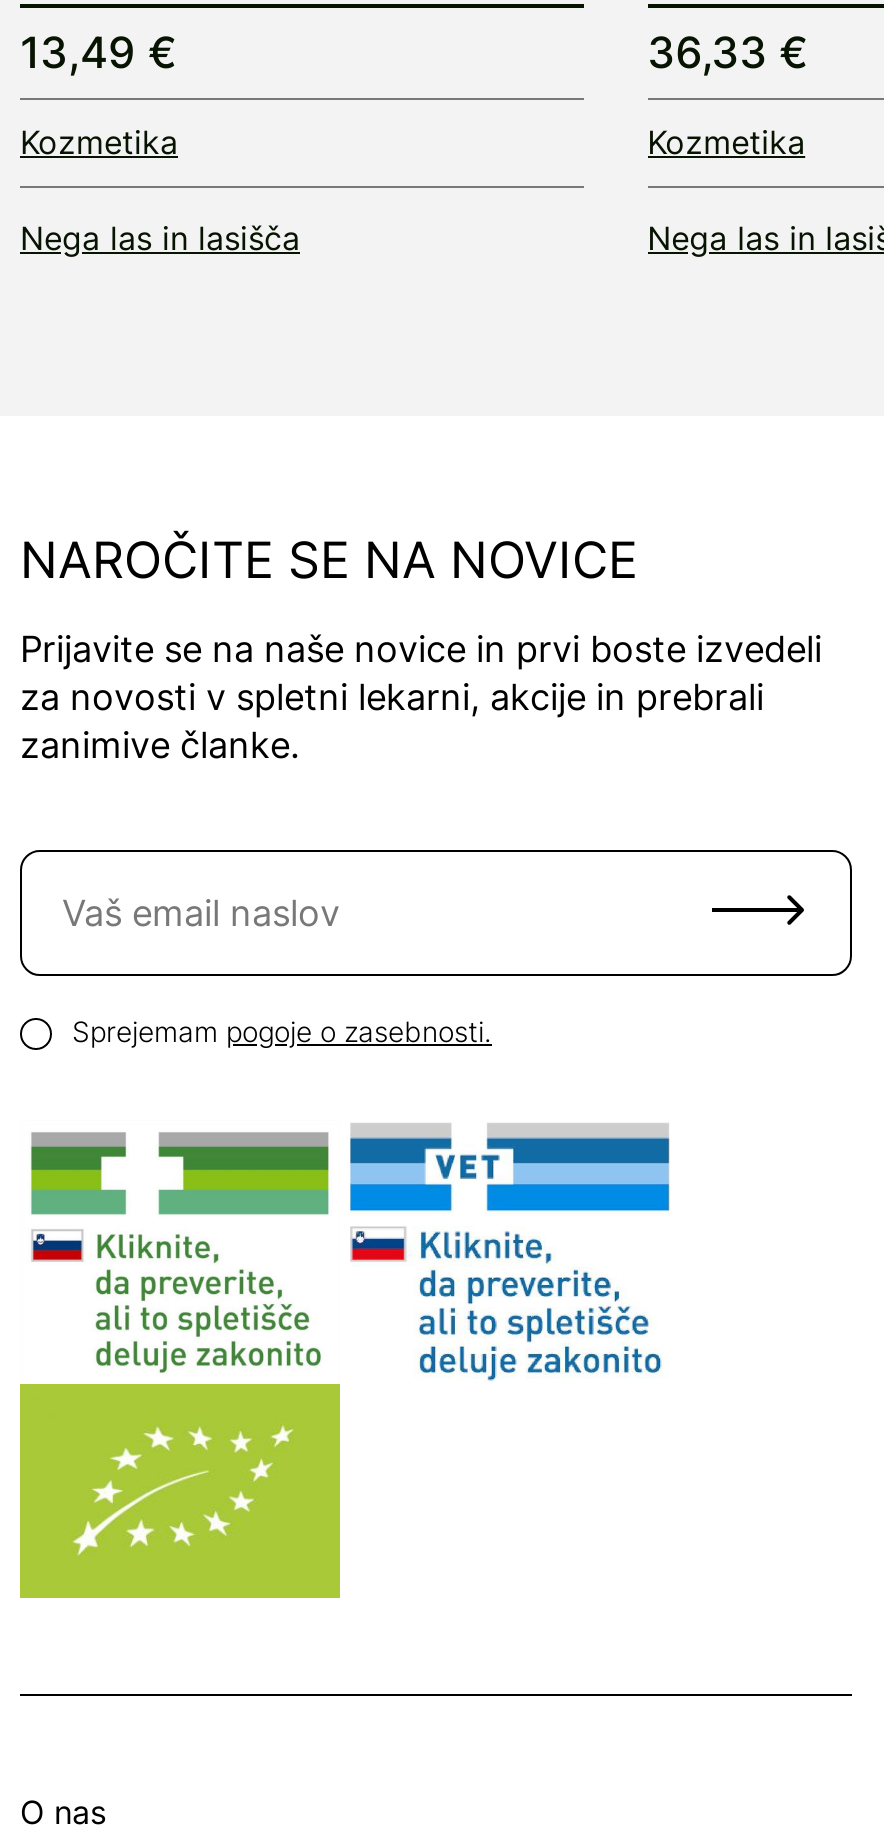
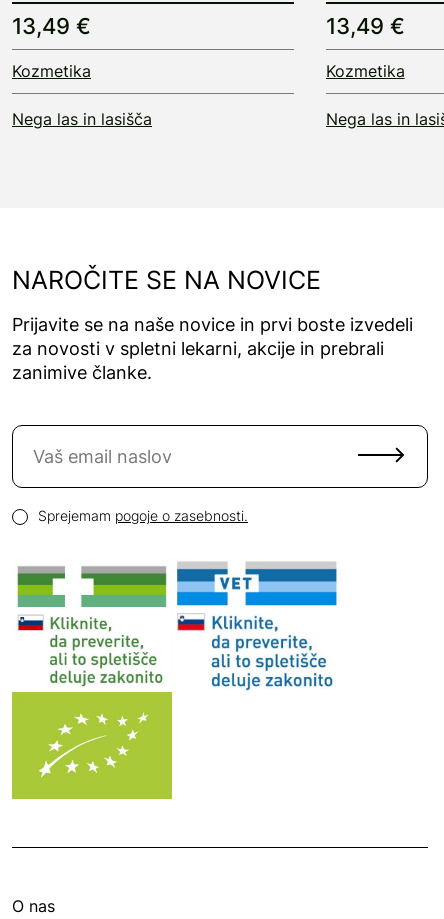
[647,27,809,79] 36,33 € -> [326,13,405,39] 13,49 €

